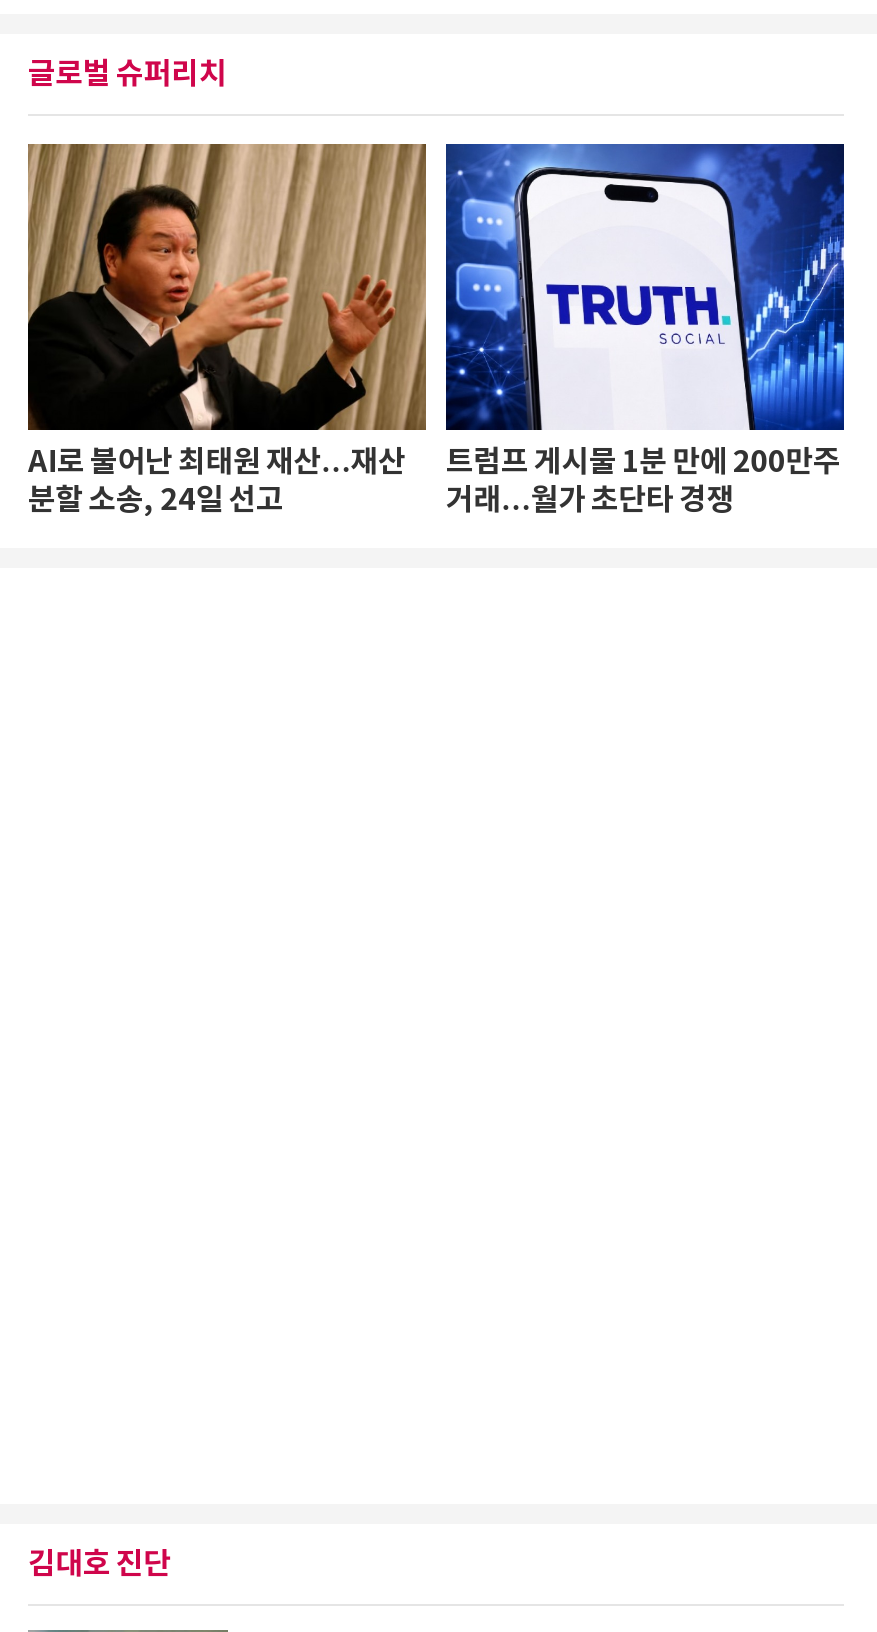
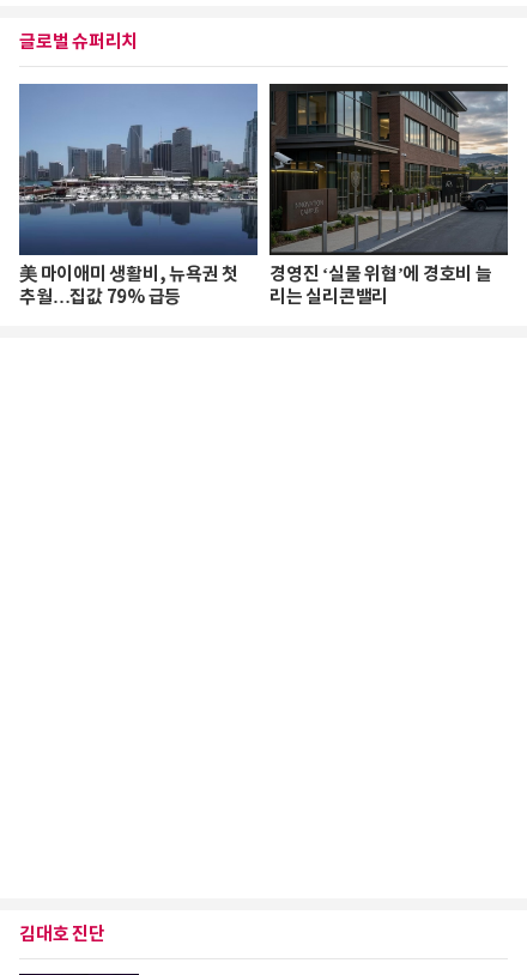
[26,142,428,518] [image] | AI로 불어난 최태원 재산…재산 | 분할 소송, 24일 선고 -> [18,83,259,308] [image] | 美 마이애미 생활비, 뉴욕권 첫 | 추월…집값 79% 급등
[444,142,846,518] [image] | 트럼프 게시물 1분 만에 200만주 | 거래…월가 초단타 경쟁 -> [268,83,509,308] [image] | 경영진 ‘실물 위협’에 경호비 늘 | 리는 실리콘밸리

